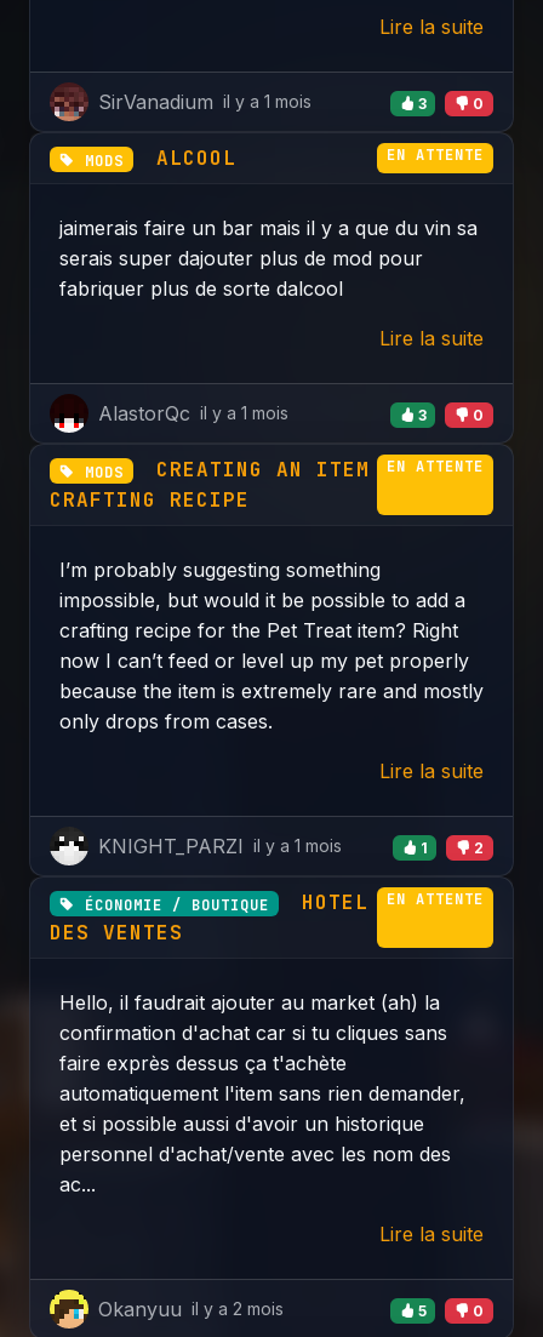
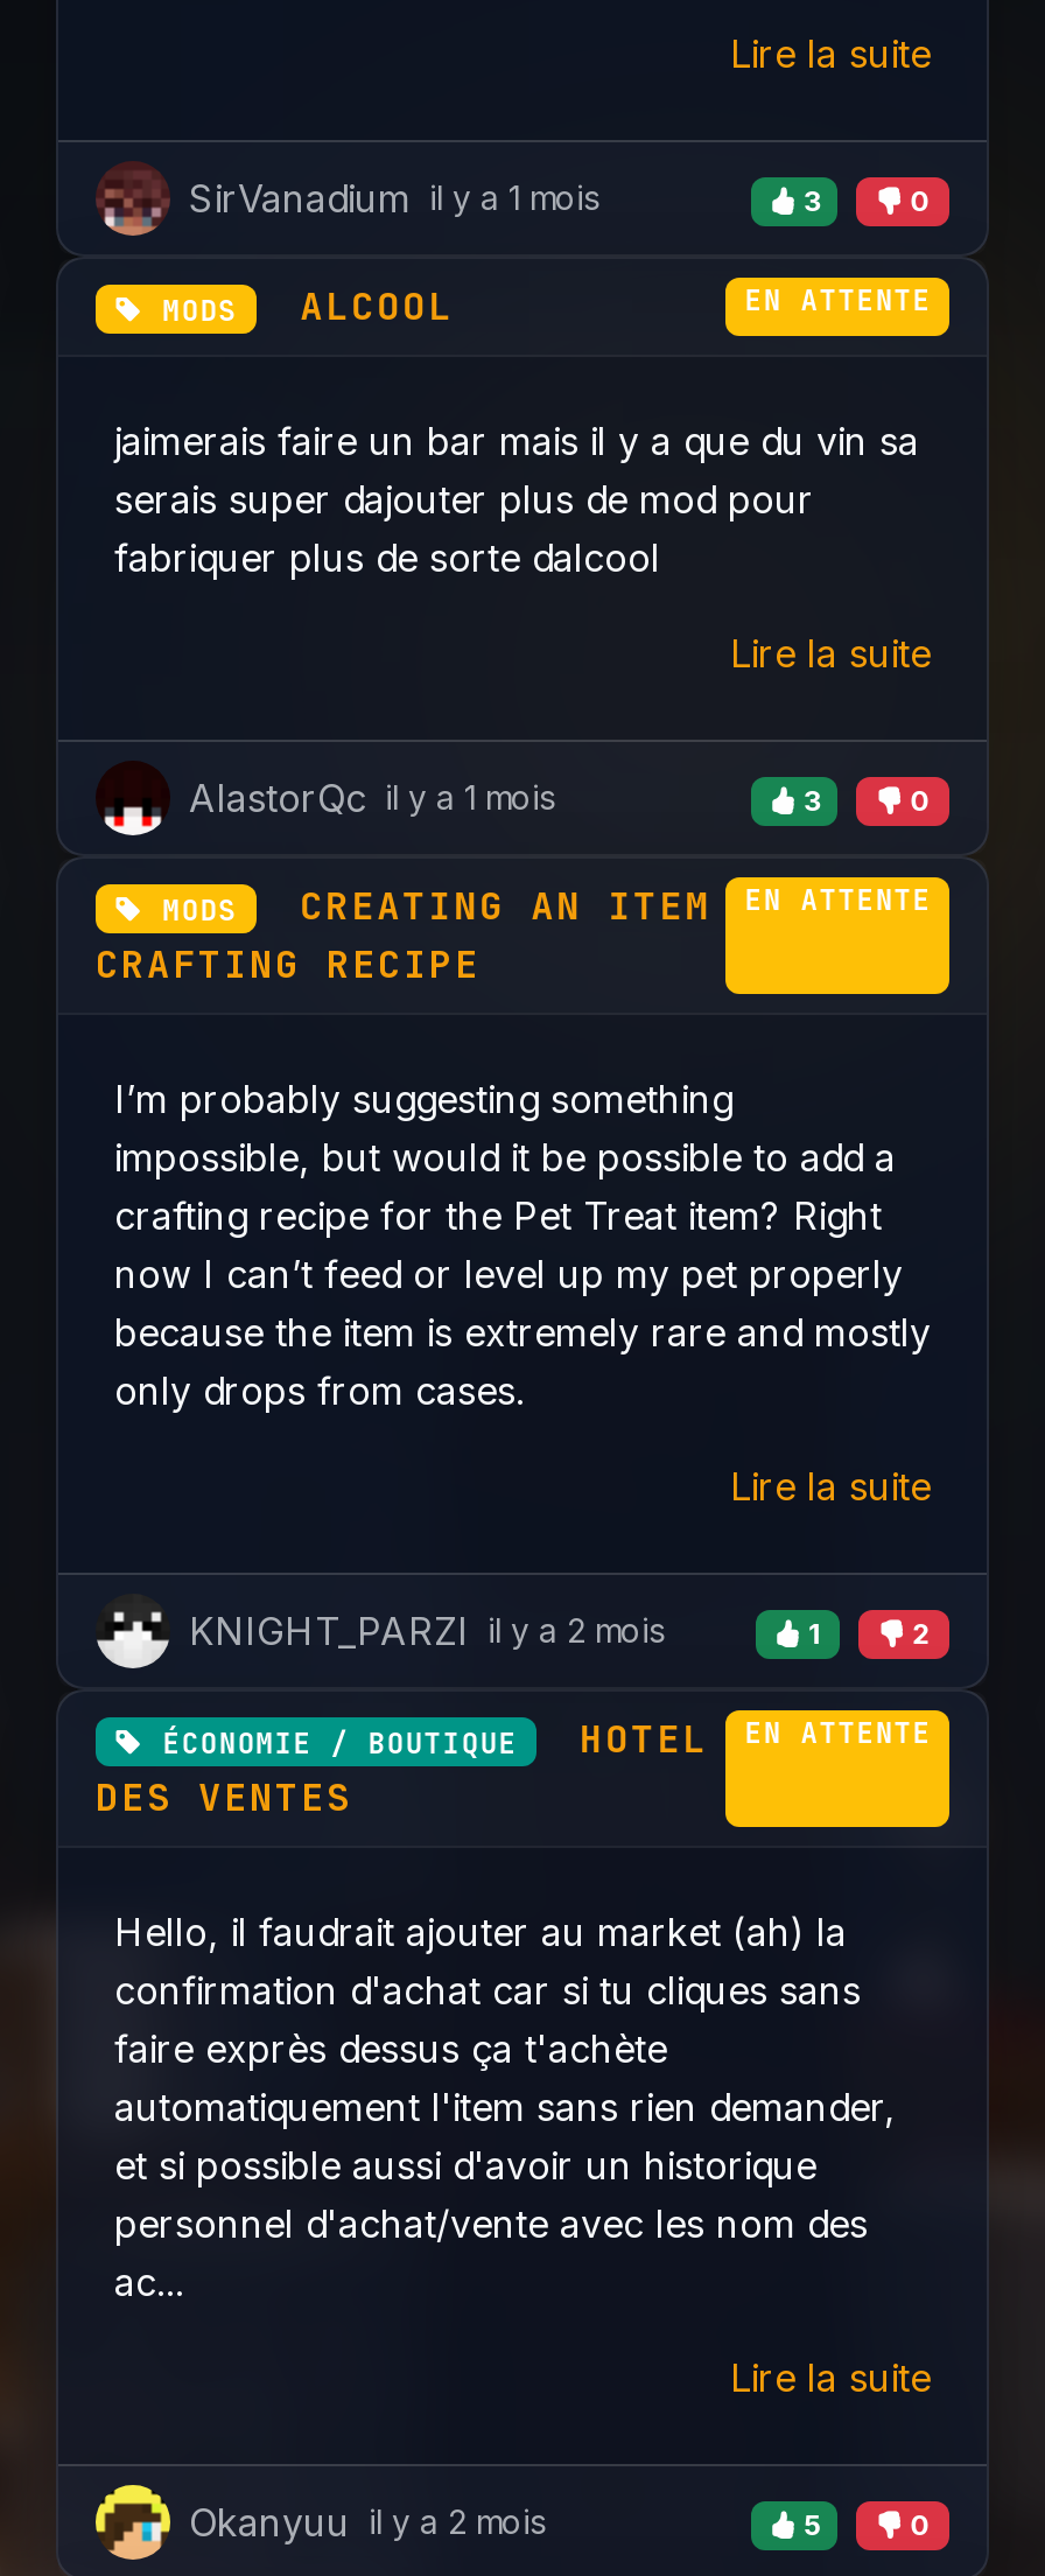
[98,833,342,858] KNIGHT_PARZI il y a 1 mois -> [189,1606,665,1653] KNIGHT_PARZI il y a 2 mois

